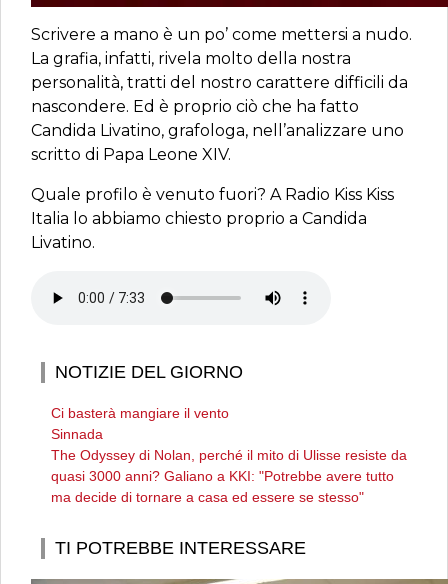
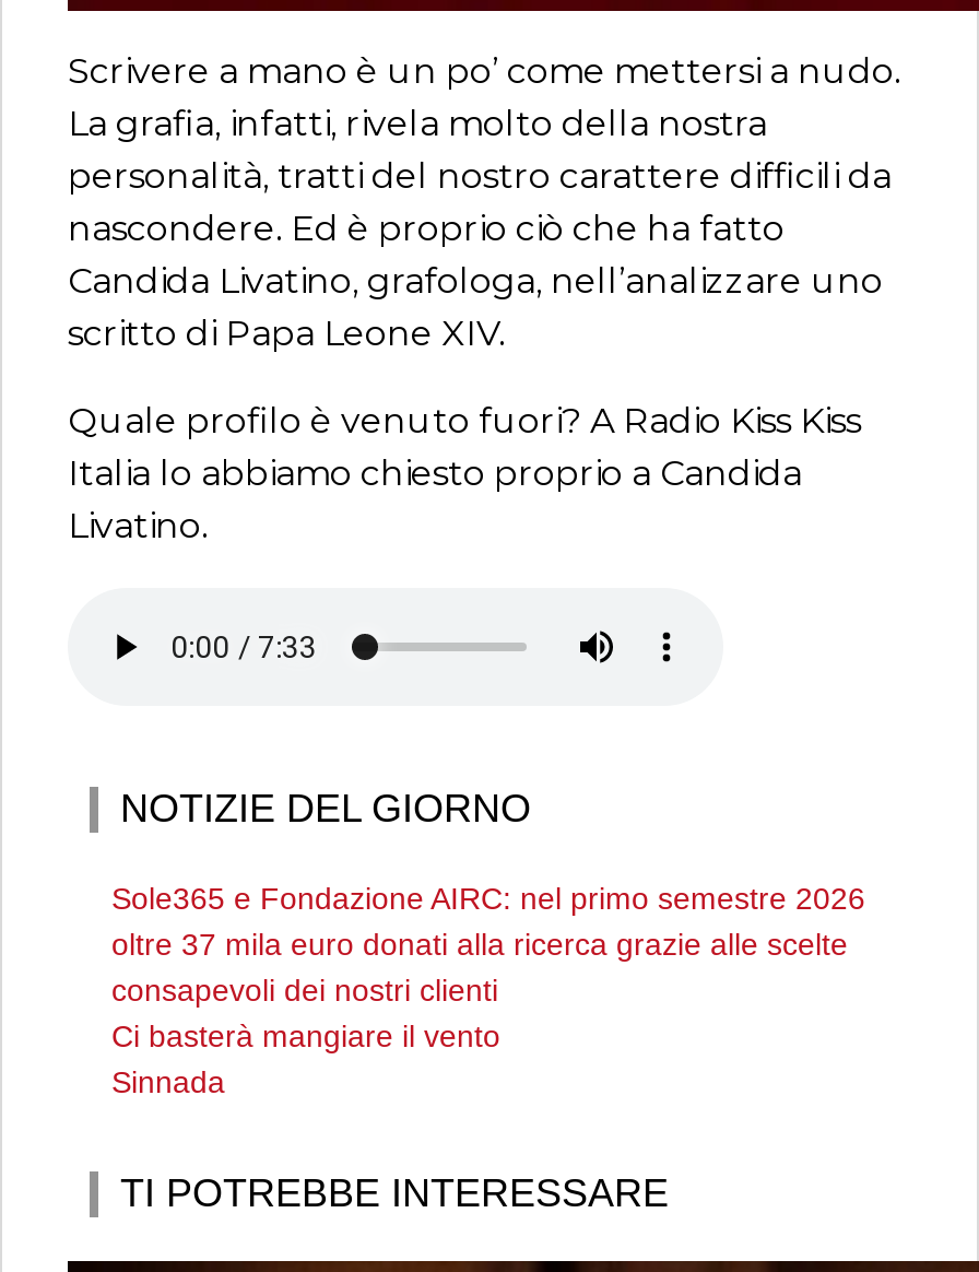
none -> [111,881,865,1008] Sole365 e Fondazione AIRC: nel primo semestre 2026 | oltre 37 mila euro donati alla ricerca grazie alle scelte | consapevoli dei nostri clienti
moved [51,405,229,442] -> [111,1018,500,1099]: Ci basterà mangiare il vento | Sinnada
[51,447,407,505] The Odyssey di Nolan, perché il mito di Ulisse resiste da | quasi 3000 anni? Galiano a KKI: "Potrebbe avere tutto | ma decide di tornare a casa ed essere se stesso" -> none

